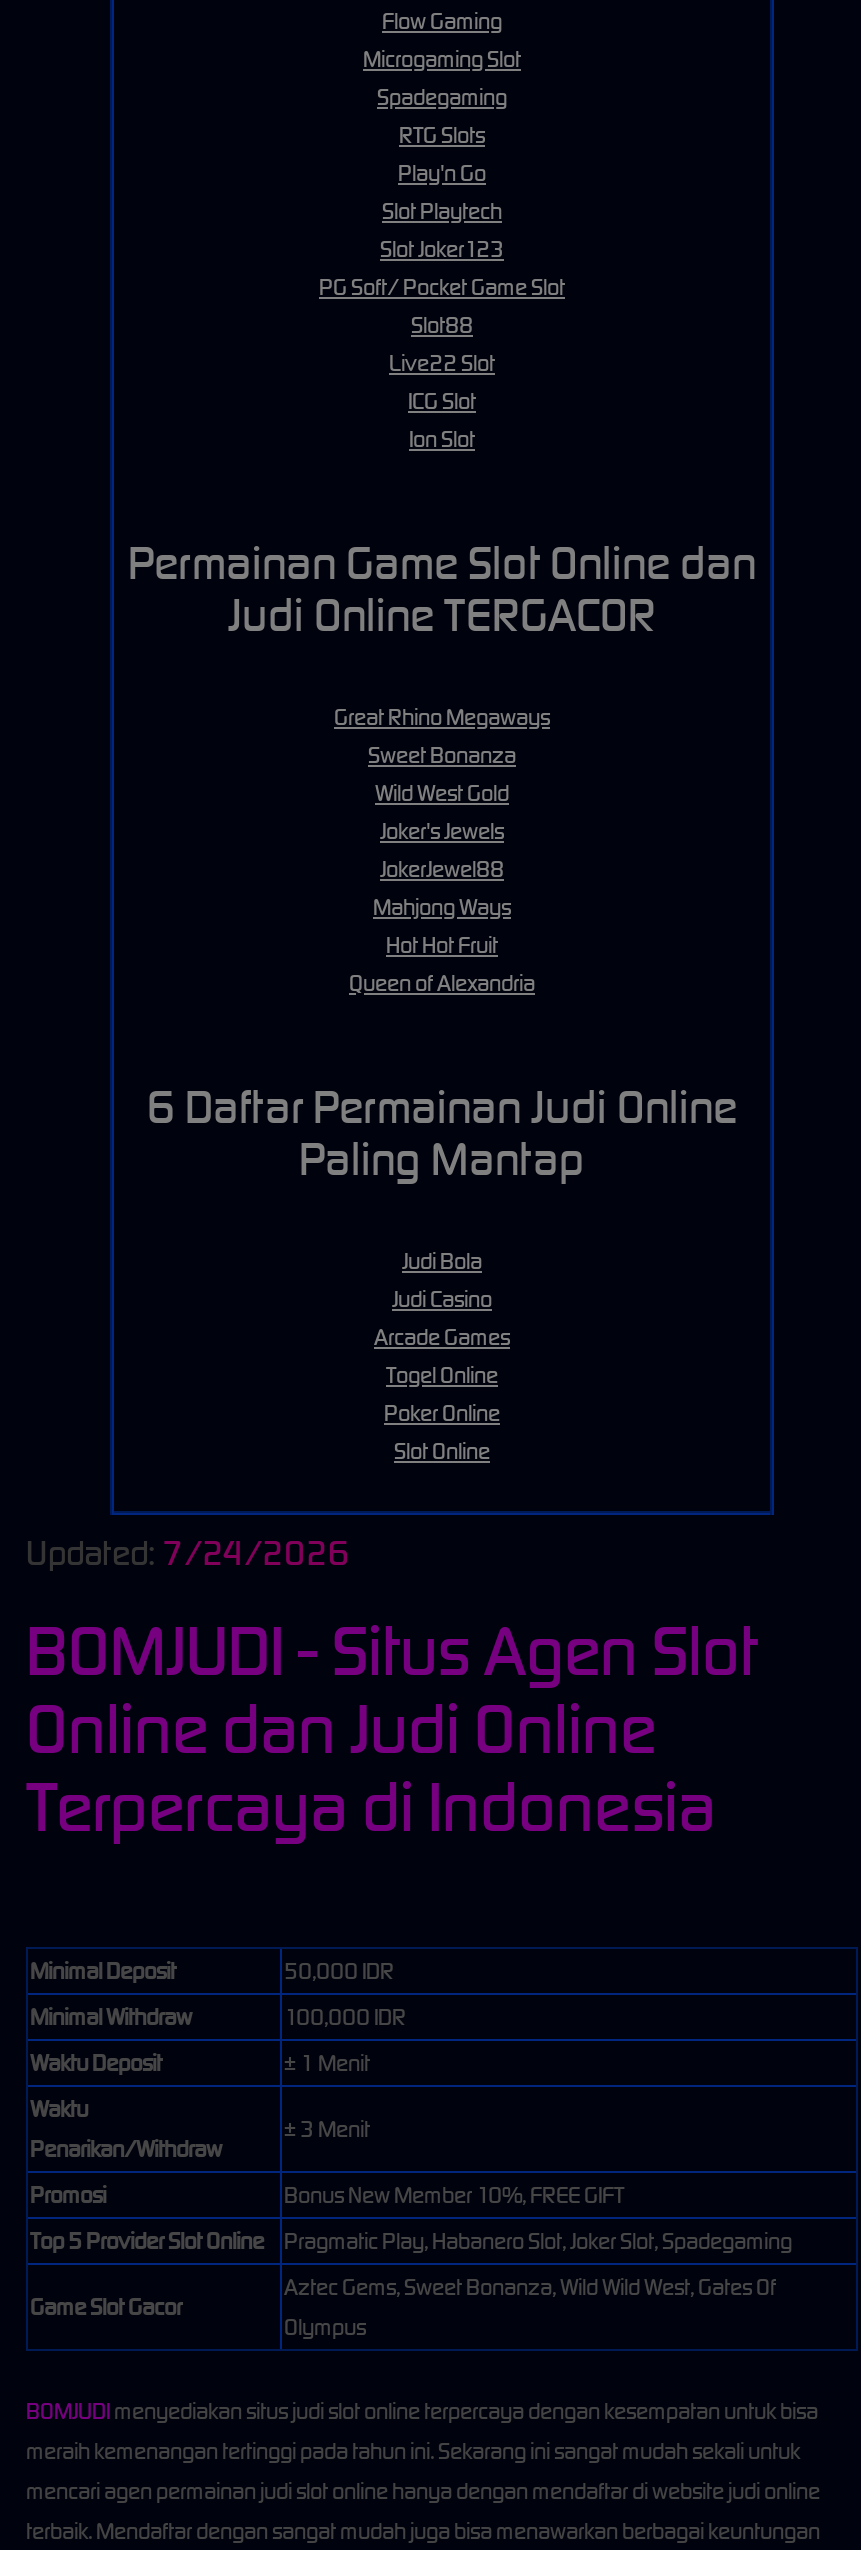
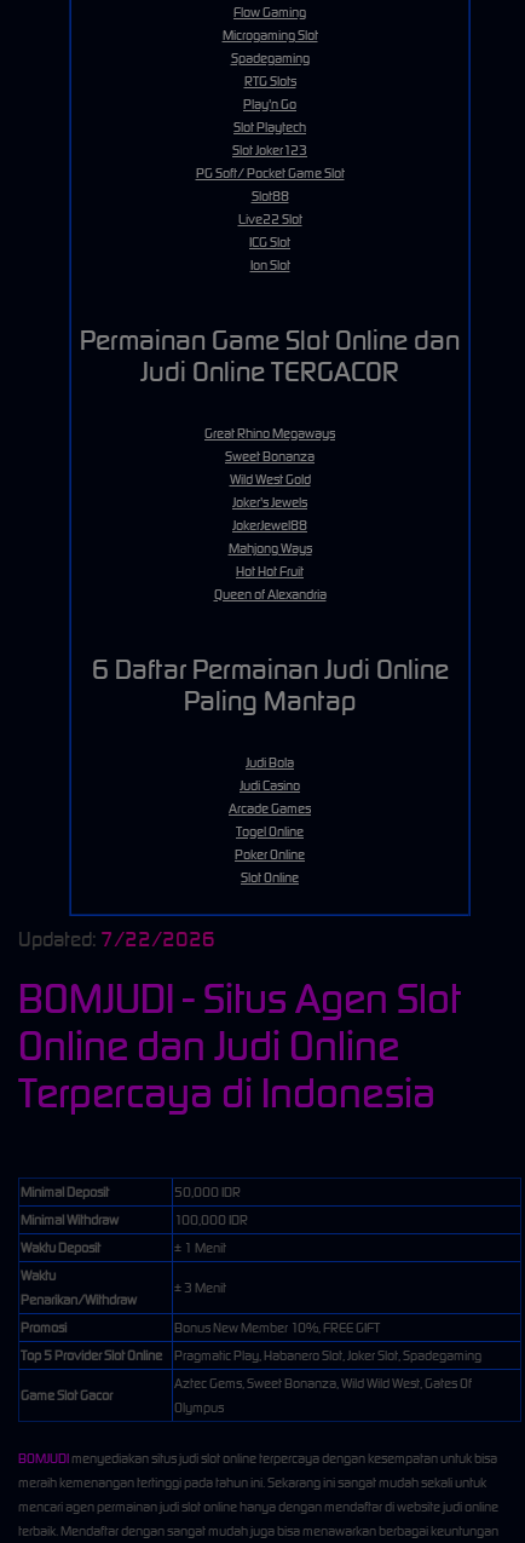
[26,1530,350,1574] Updated: 7/24/2026 -> [18,926,215,953] Updated: 7/22/2026

